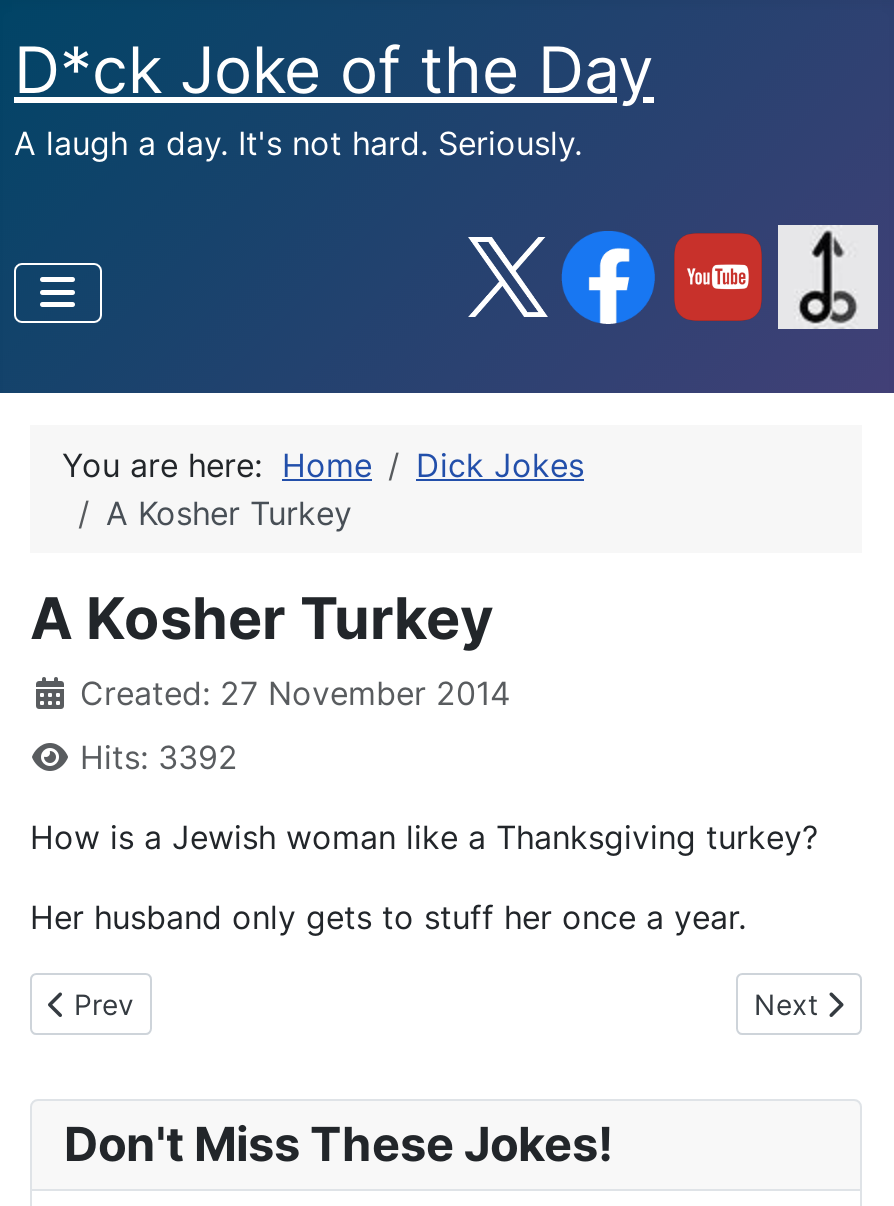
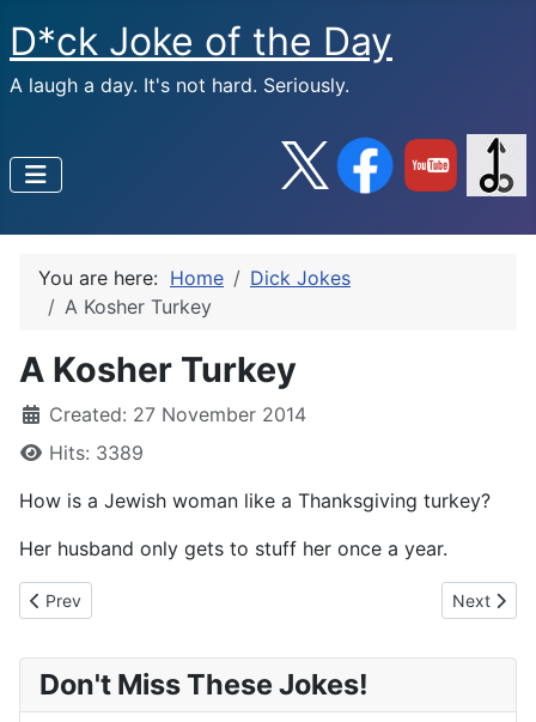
[80,737,238,777] Hits: 3392 -> [49,441,144,465] Hits: 3389

